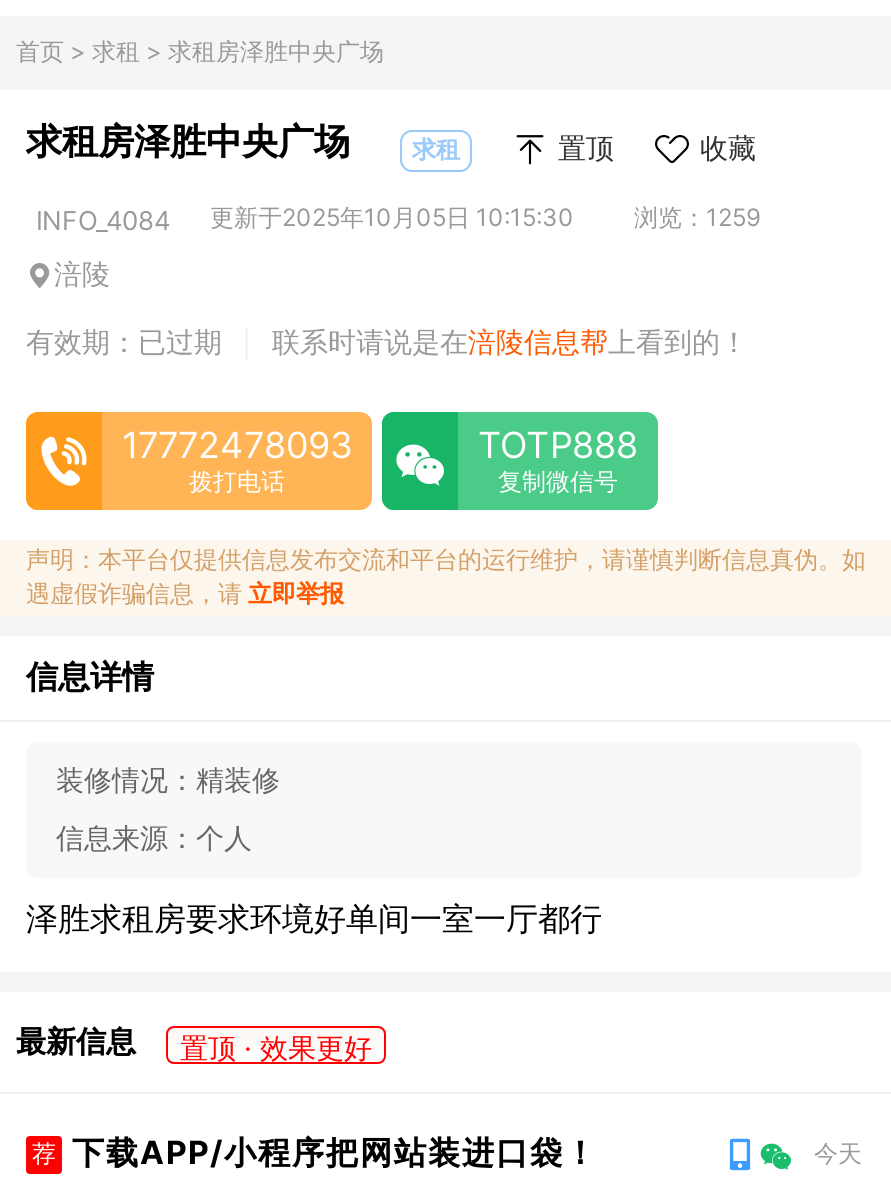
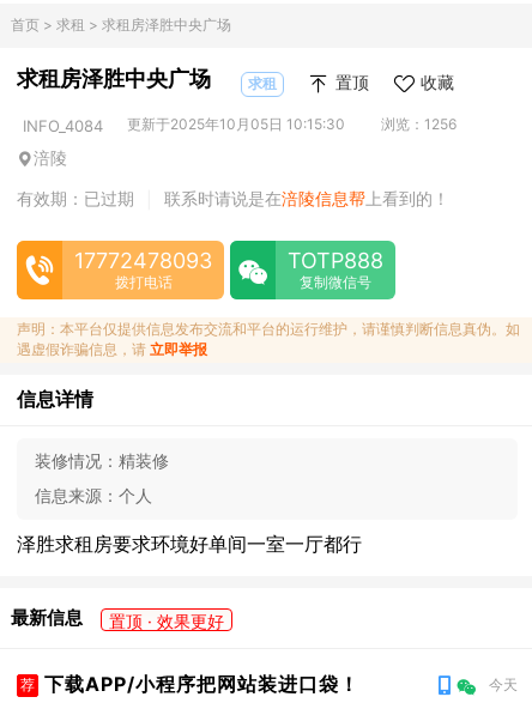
[36,202,760,235] INFO_4084 更新于2025年10月05日 10:15:30 浏览：1259 -> [23,115,457,135] INFO_4084 更新于2025年10月05日 10:15:30 浏览：1256

